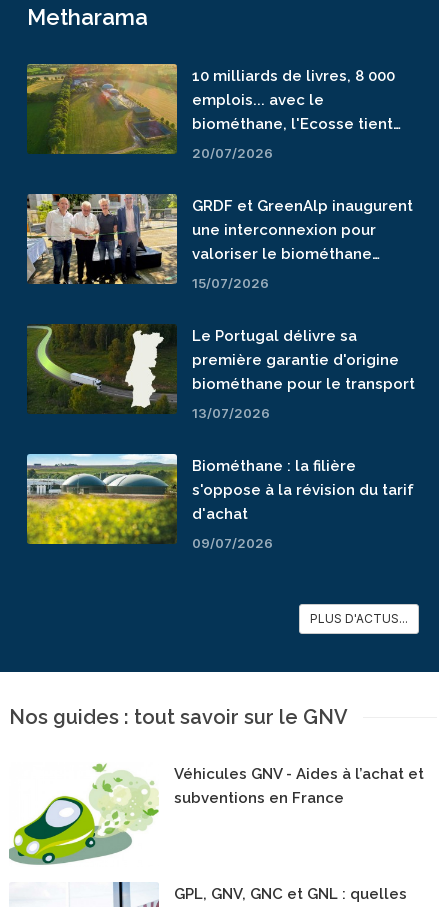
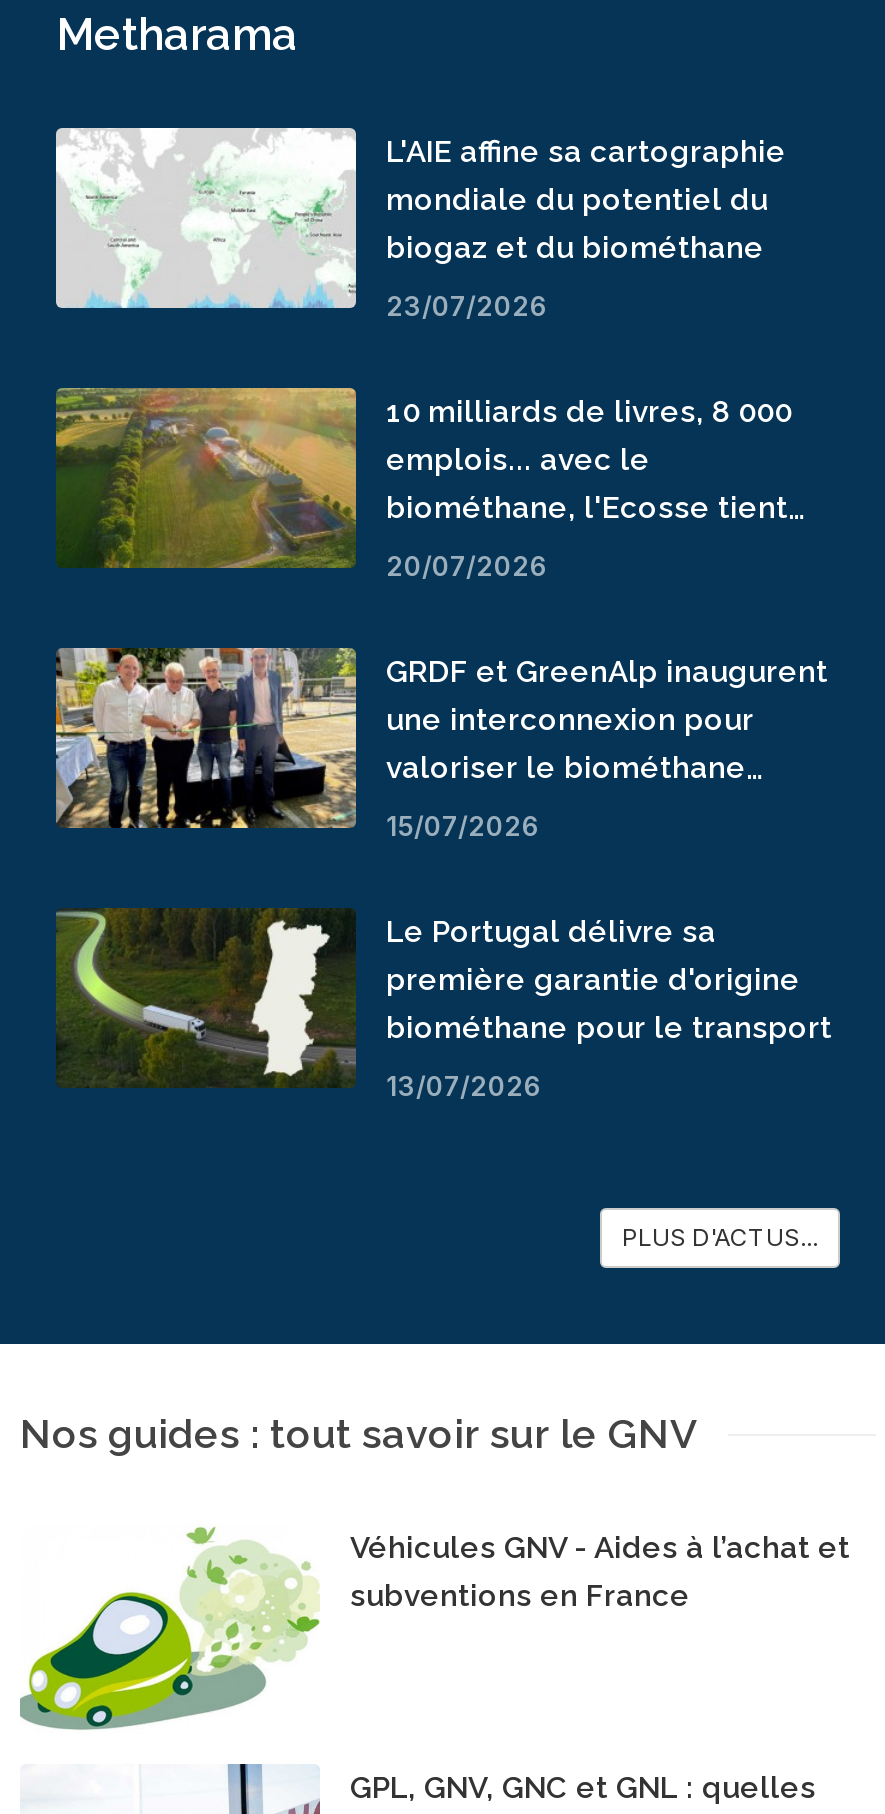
none -> [54,126,786,322] [image] | L'AIE affine sa cartographie | mondiale du potentiel du | biogaz et du biométhane | 23/07/2026
moved [25,62,415,421] -> [52,384,832,1102]: [image] | 10 milliards de livres, 8 000 | emplois... avec le | ... | biométhane pour le transport | 13/07/2026
[26,453,414,551] [image] | Biométhane : la filière | s'oppose à la révision du tarif | d'achat | 09/07/2026 -> none

